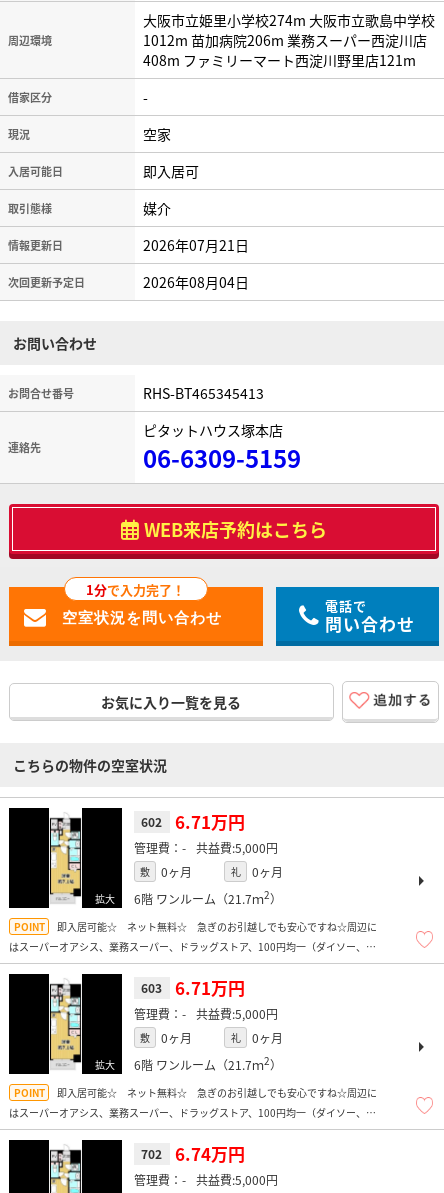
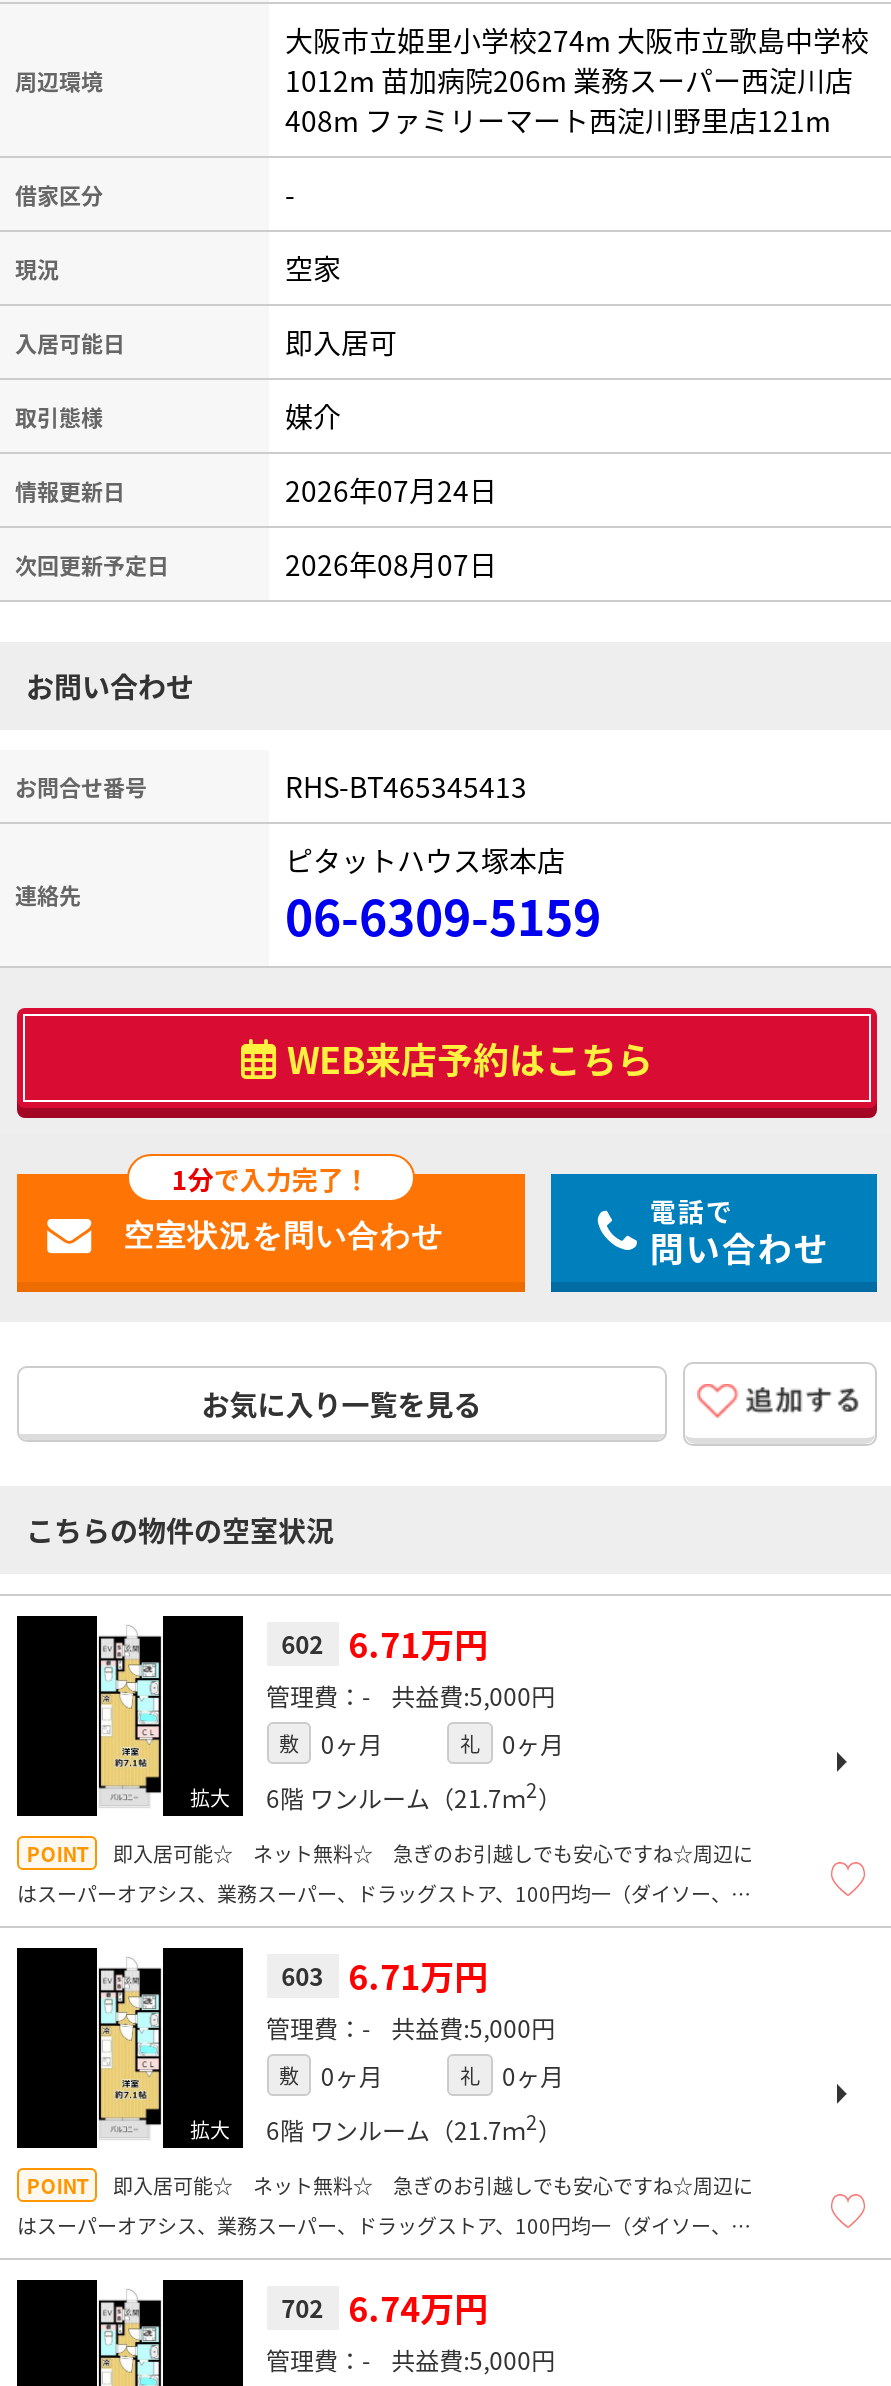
[143,235,249,255] 2026年07月21日 -> [285,470,497,510] 2026年07月24日
[143,272,249,292] 2026年08月04日 -> [285,544,497,584] 2026年08月07日

